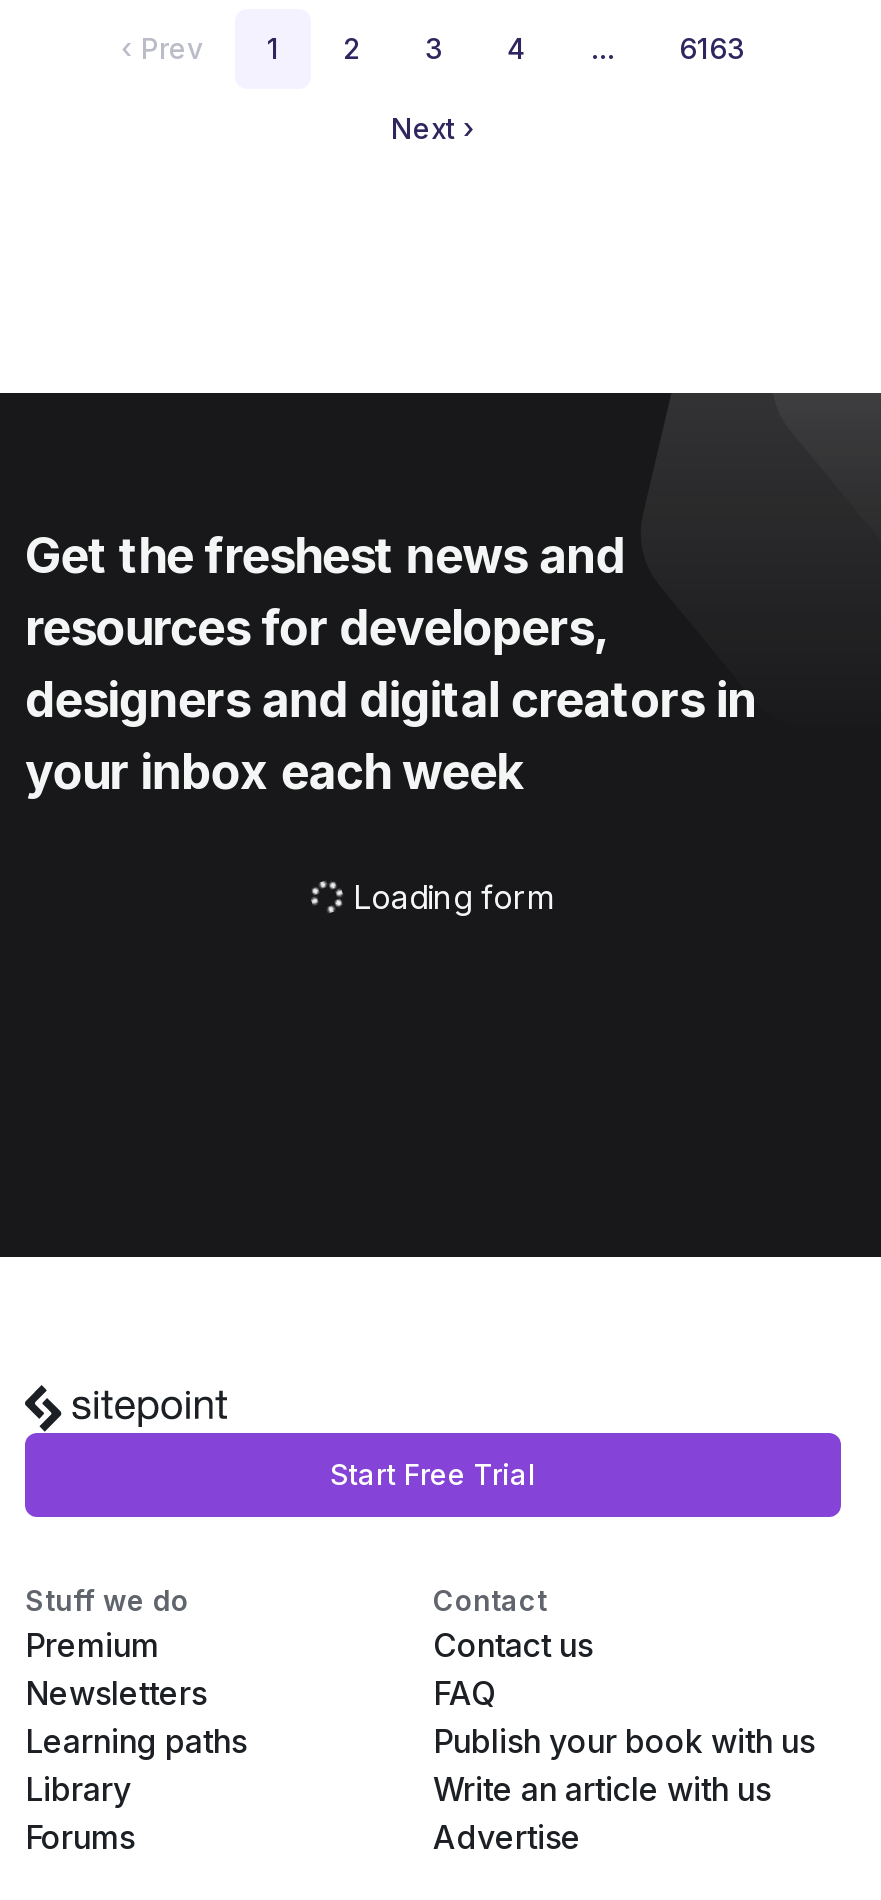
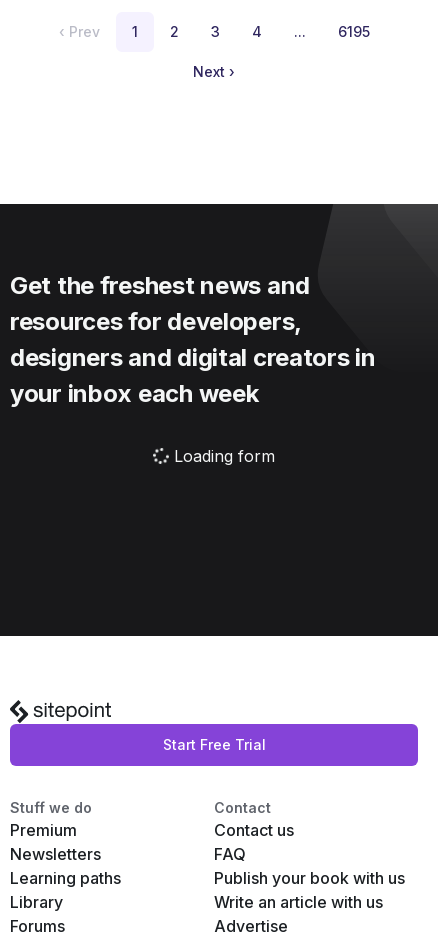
[679,31,745,65] 6163 -> [337,23,369,40] 6195

